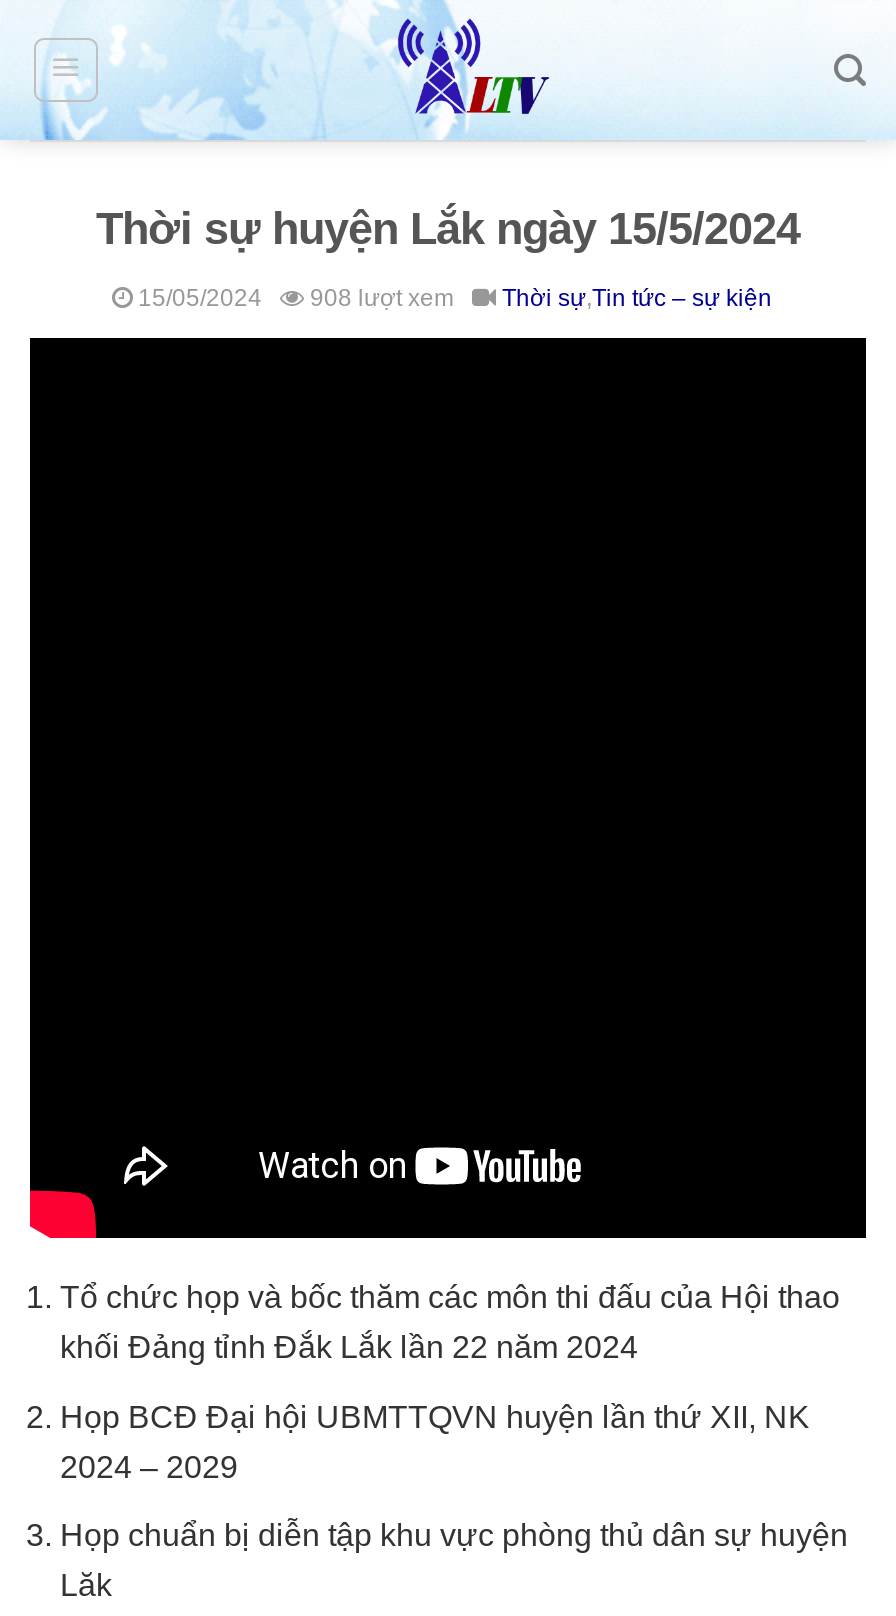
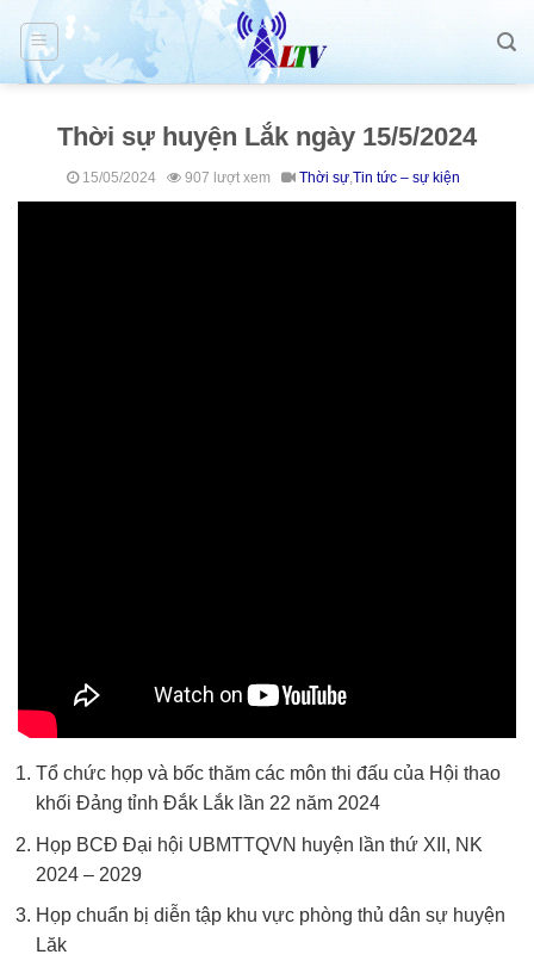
[132,284,772,312] 15/05/2024 908 lượt xem Thời sự,Tin tức – sự kiện -> [79,170,460,186] 15/05/2024 907 lượt xem Thời sự,Tin tức – sự kiện

